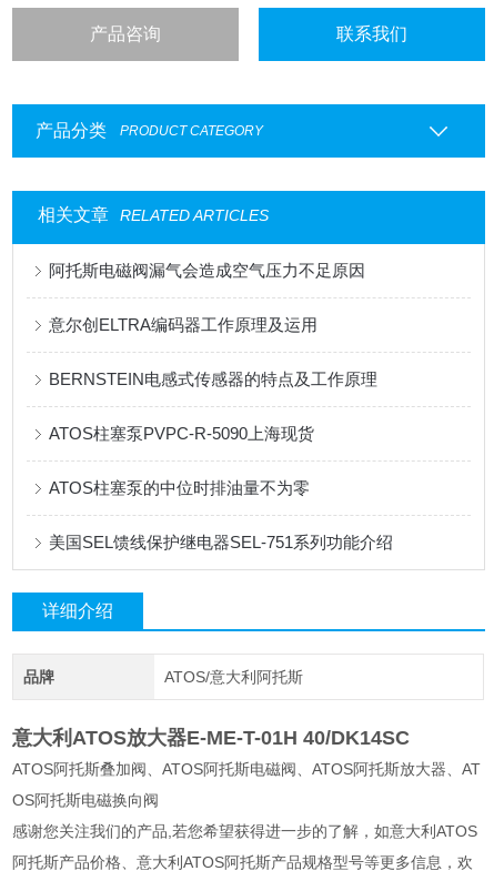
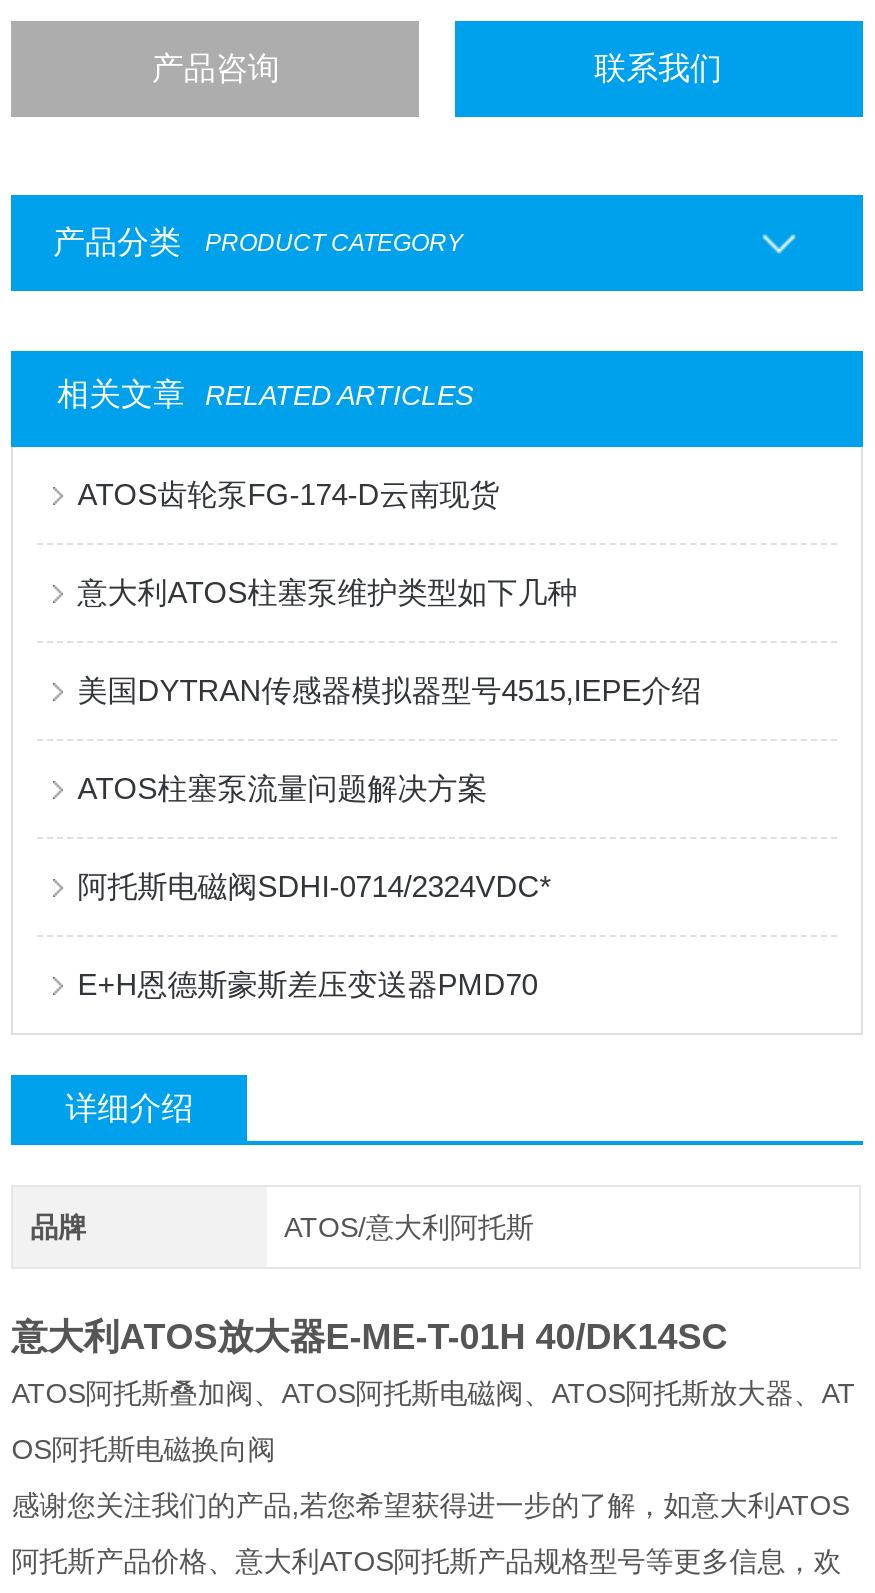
[49,261,365,280] 阿托斯电磁阀漏气会造成空气压力不足原因 -> [77,477,499,511] ATOS齿轮泵FG-174-D云南现货
[49,315,318,334] 意尔创ELTRA编码器工作原理及运用 -> [77,575,577,609] 意大利ATOS柱塞泵维护类型如下几种
[49,370,378,388] BERNSTEIN电感式传感器的特点及工作原理 -> [77,673,701,707] 美国DYTRAN传感器模拟器型号4515,IEPE介绍
[49,424,314,443] ATOS柱塞泵PVPC-R-5090上海现货 -> [77,771,487,805] ATOS柱塞泵流量问题解决方案
[49,478,310,497] ATOS柱塞泵的中位时排油量不为零 -> [77,869,551,903] 阿托斯电磁阀SDHI-0714/2324VDC*
[49,533,393,552] 美国SEL馈线保护继电器SEL-751系列功能介绍 -> [77,967,537,1001] E+H恩德斯豪斯差压变送器PMD70

